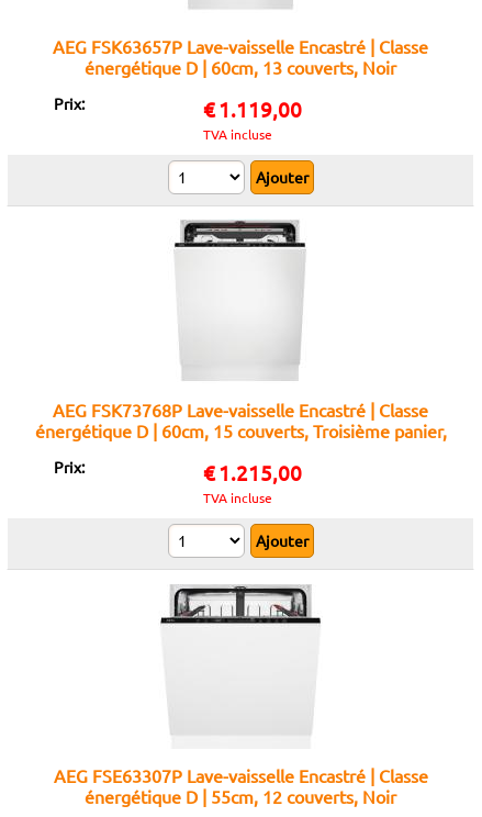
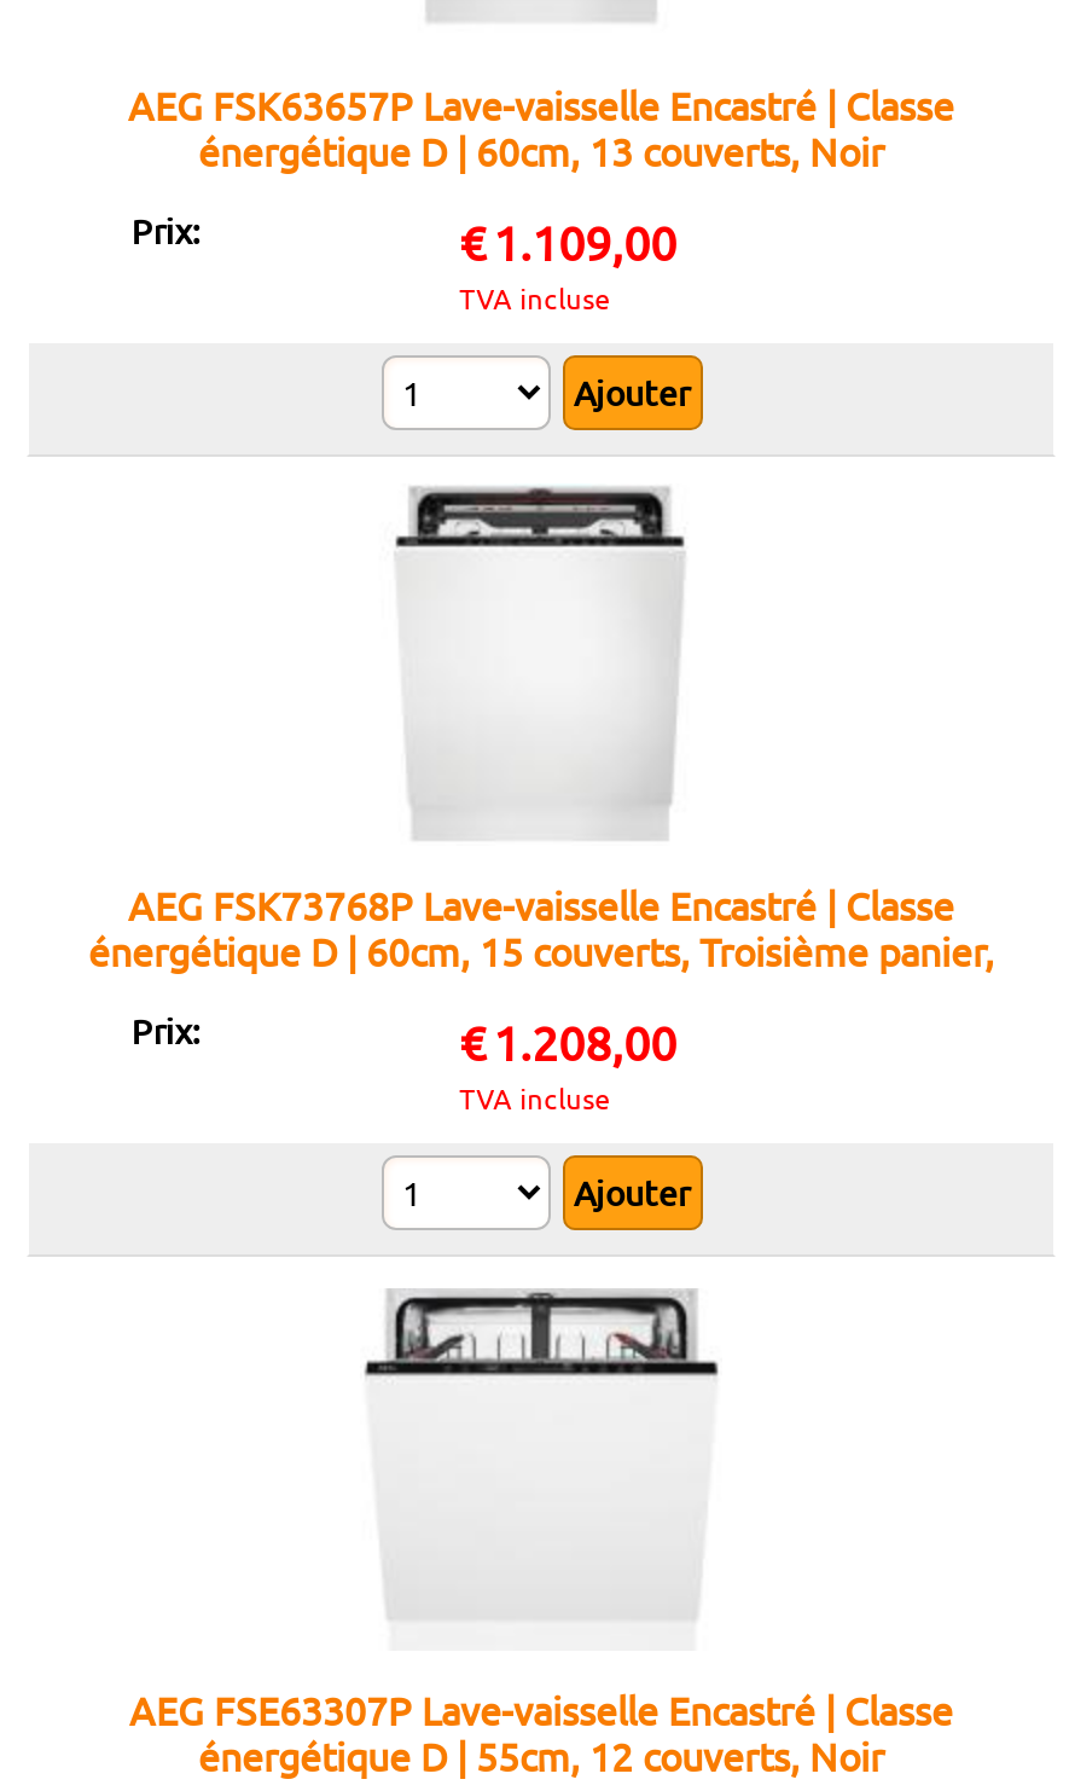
[203,95,302,122] € 1.119,00 -> [459,212,677,270] € 1.109,00
[203,458,302,485] € 1.215,00 -> [459,1012,677,1070] € 1.208,00

